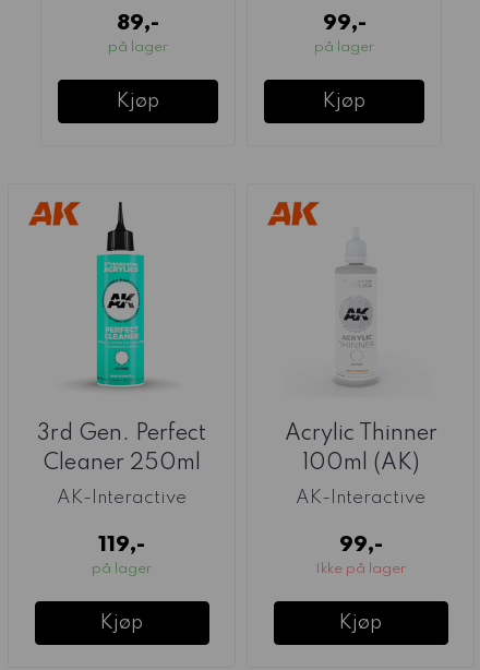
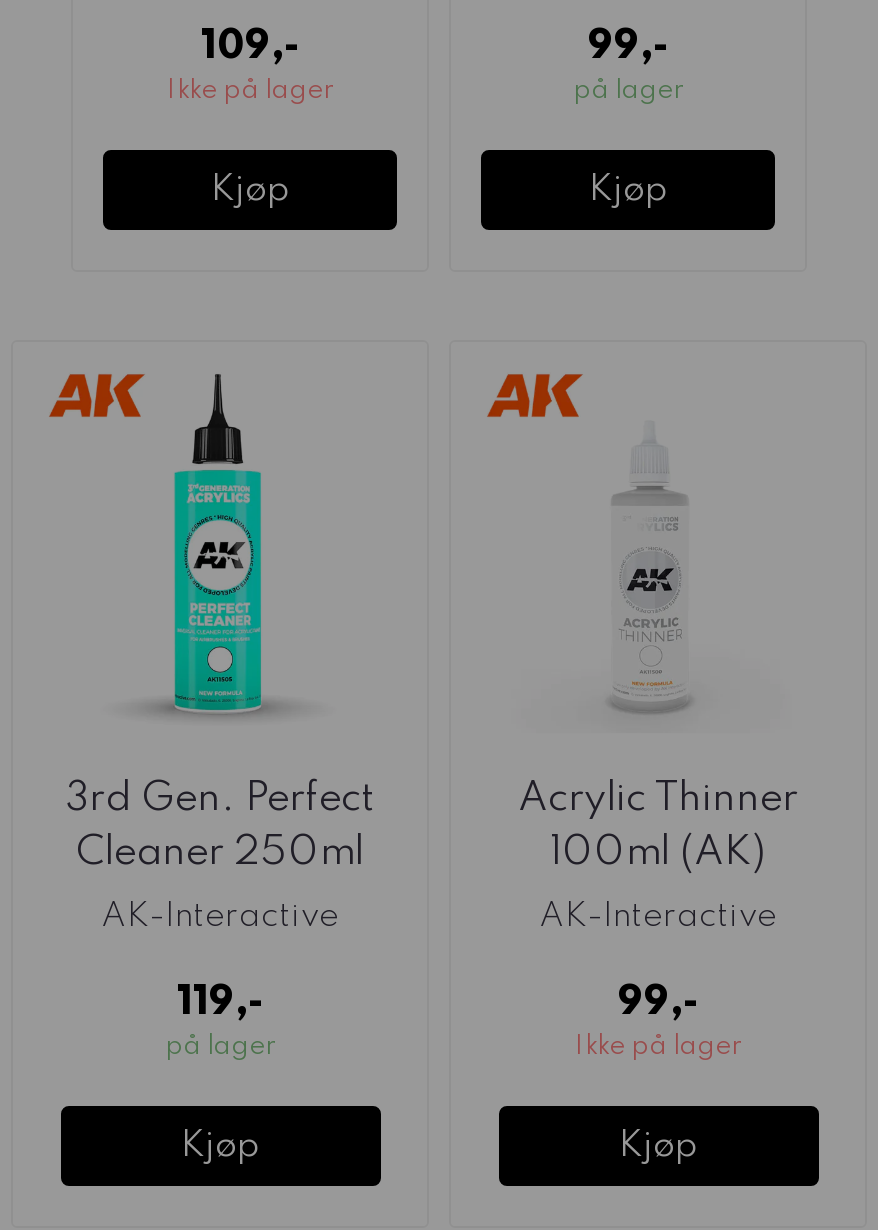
[108,13,168,55] 89,- | på lager -> [167,29,333,105] 109,- | Ikke på lager

